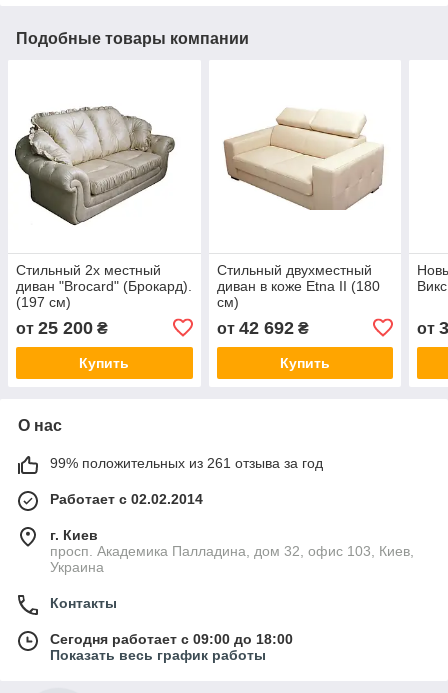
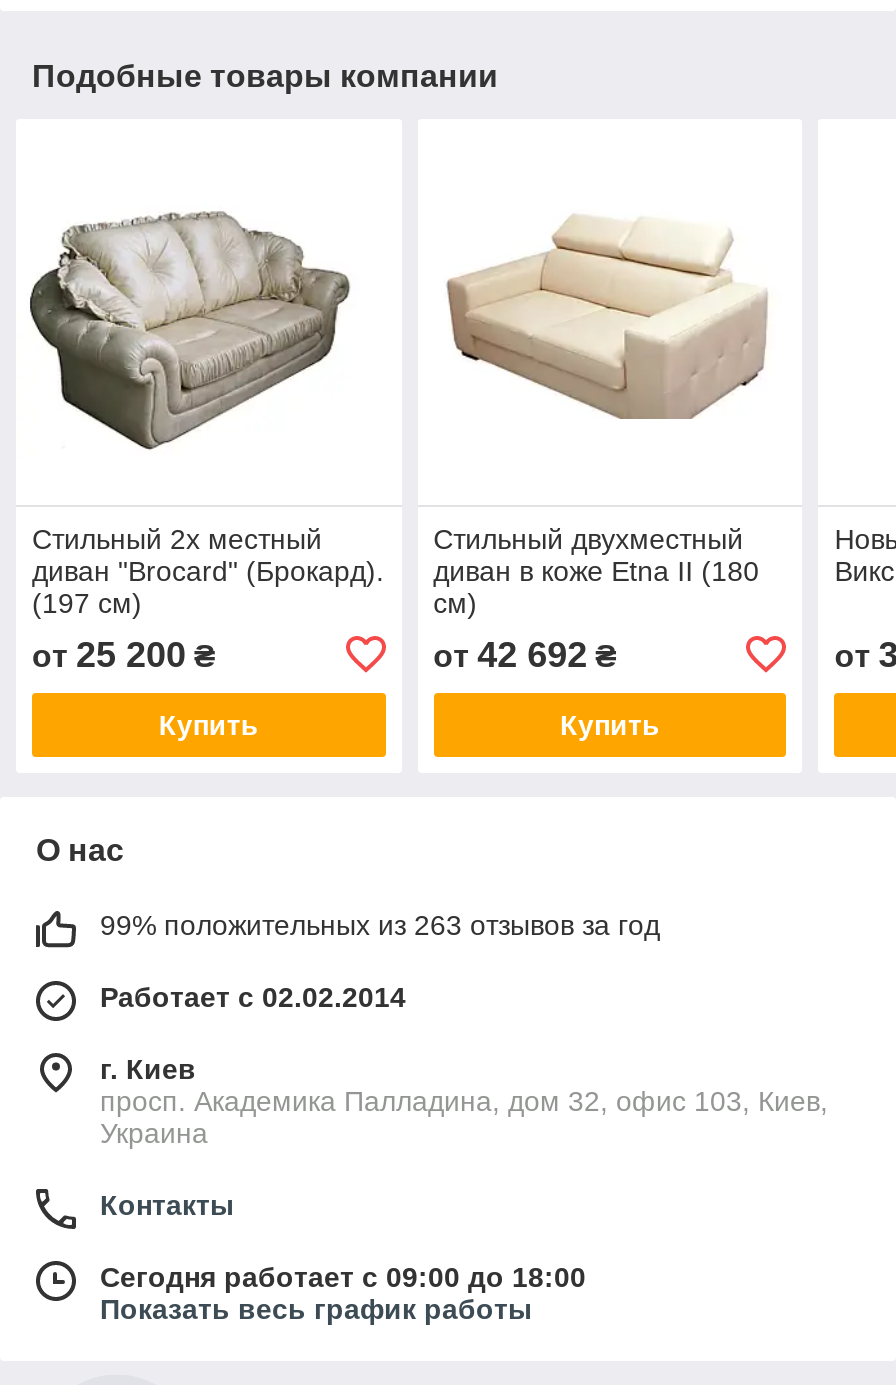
[50,455,323,471] 99% положительных из 261 отзыва за год -> [100,909,660,941] 99% положительных из 263 отзывов за год

